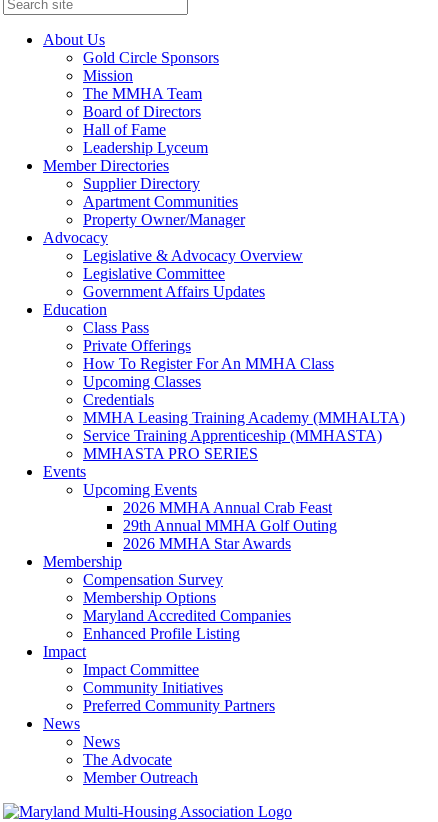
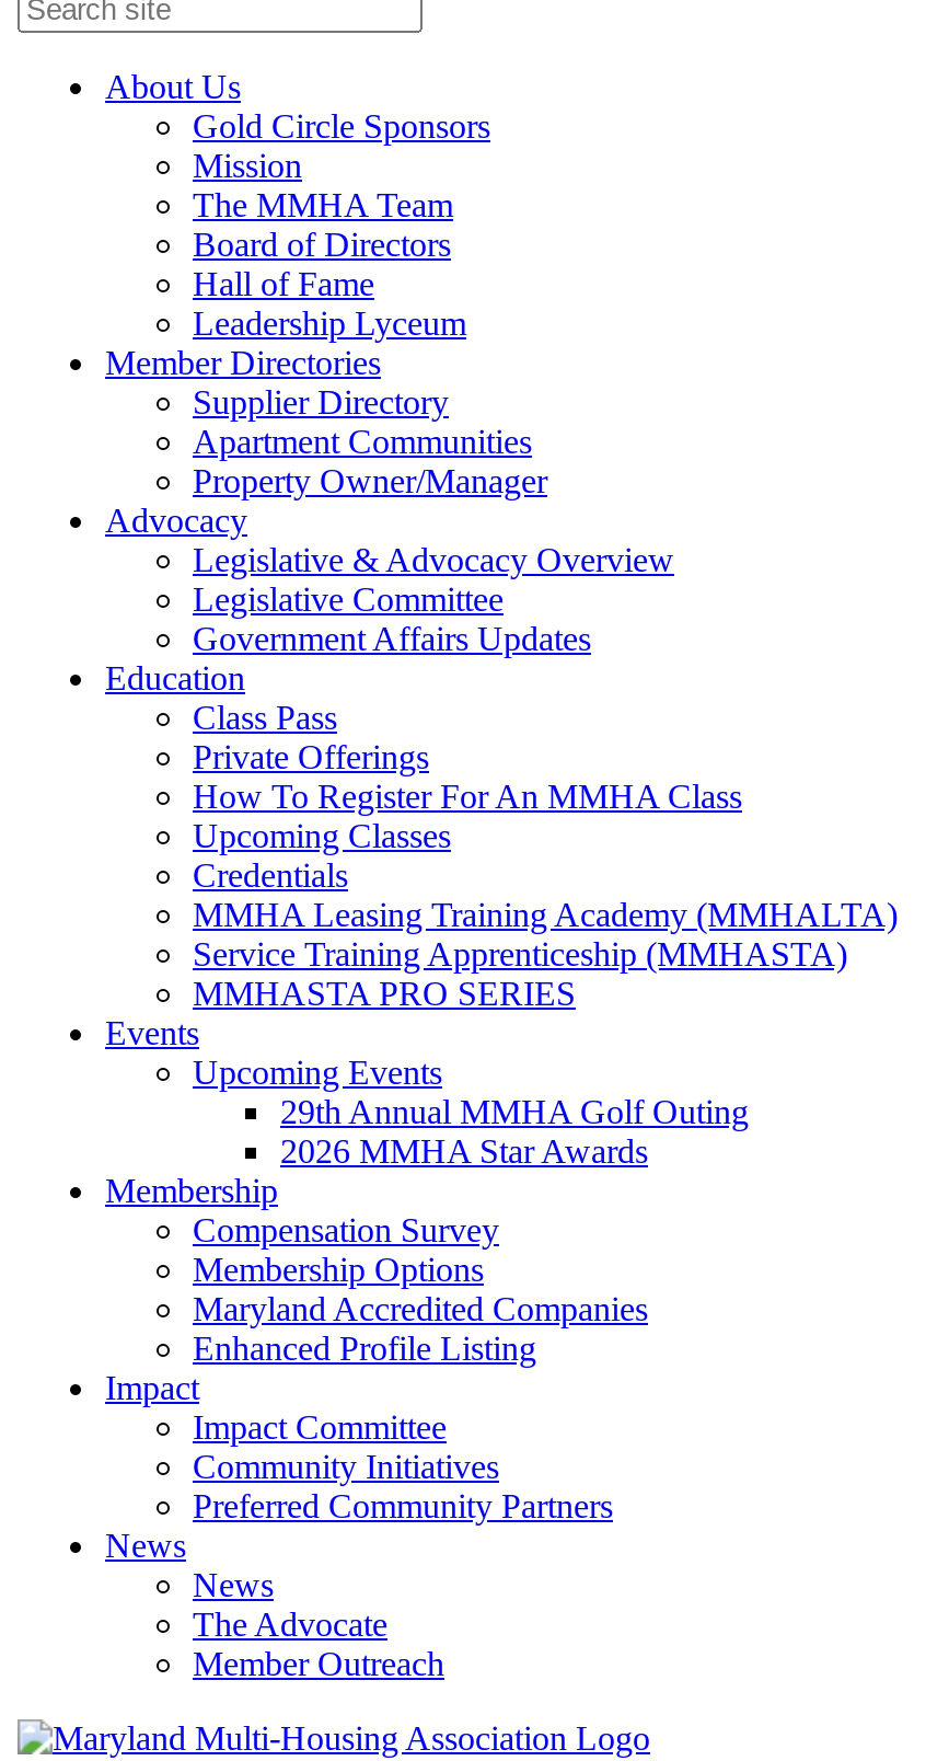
[123,499,332,516] 2026 MMHA Annual Crab Feast -> none

